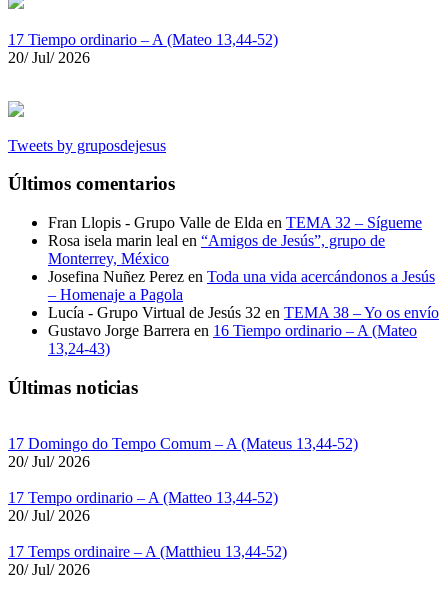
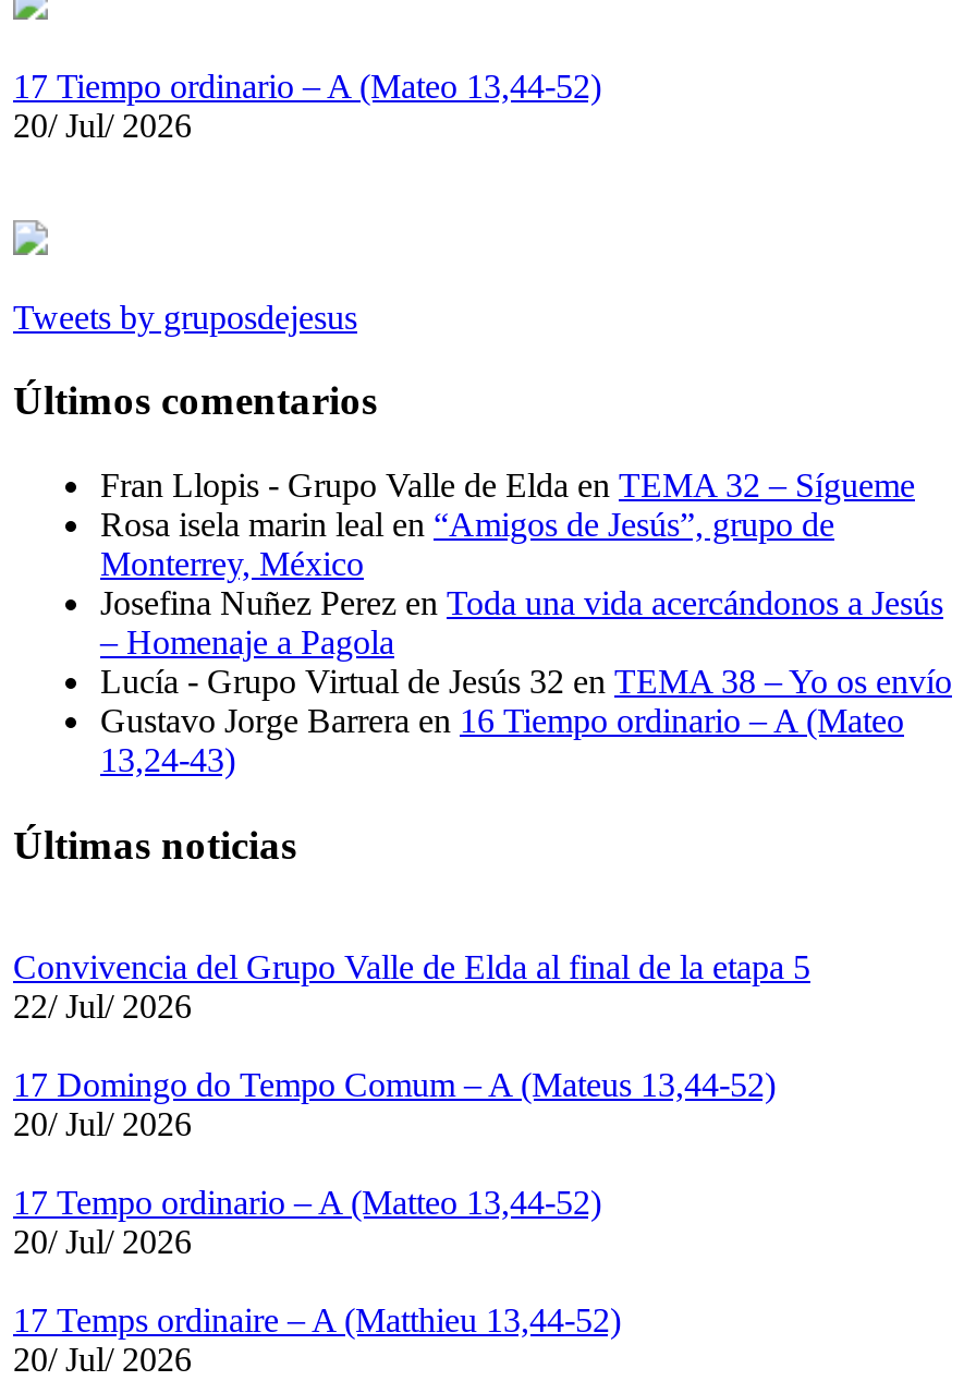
none -> [13,949,810,1026] Convivencia del Grupo Valle de Elda al final de la etapa 5 | 22/ Jul/ 2026

